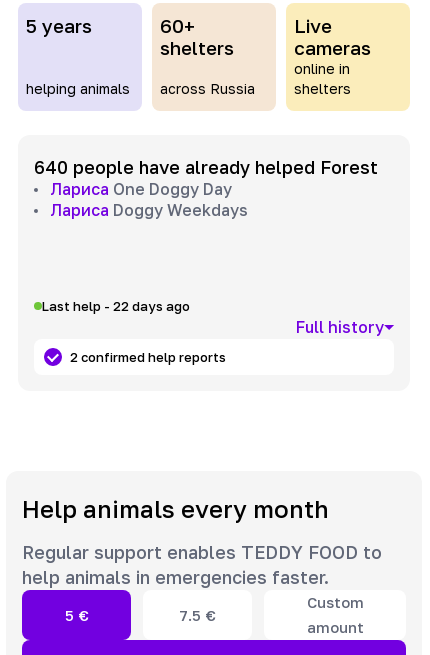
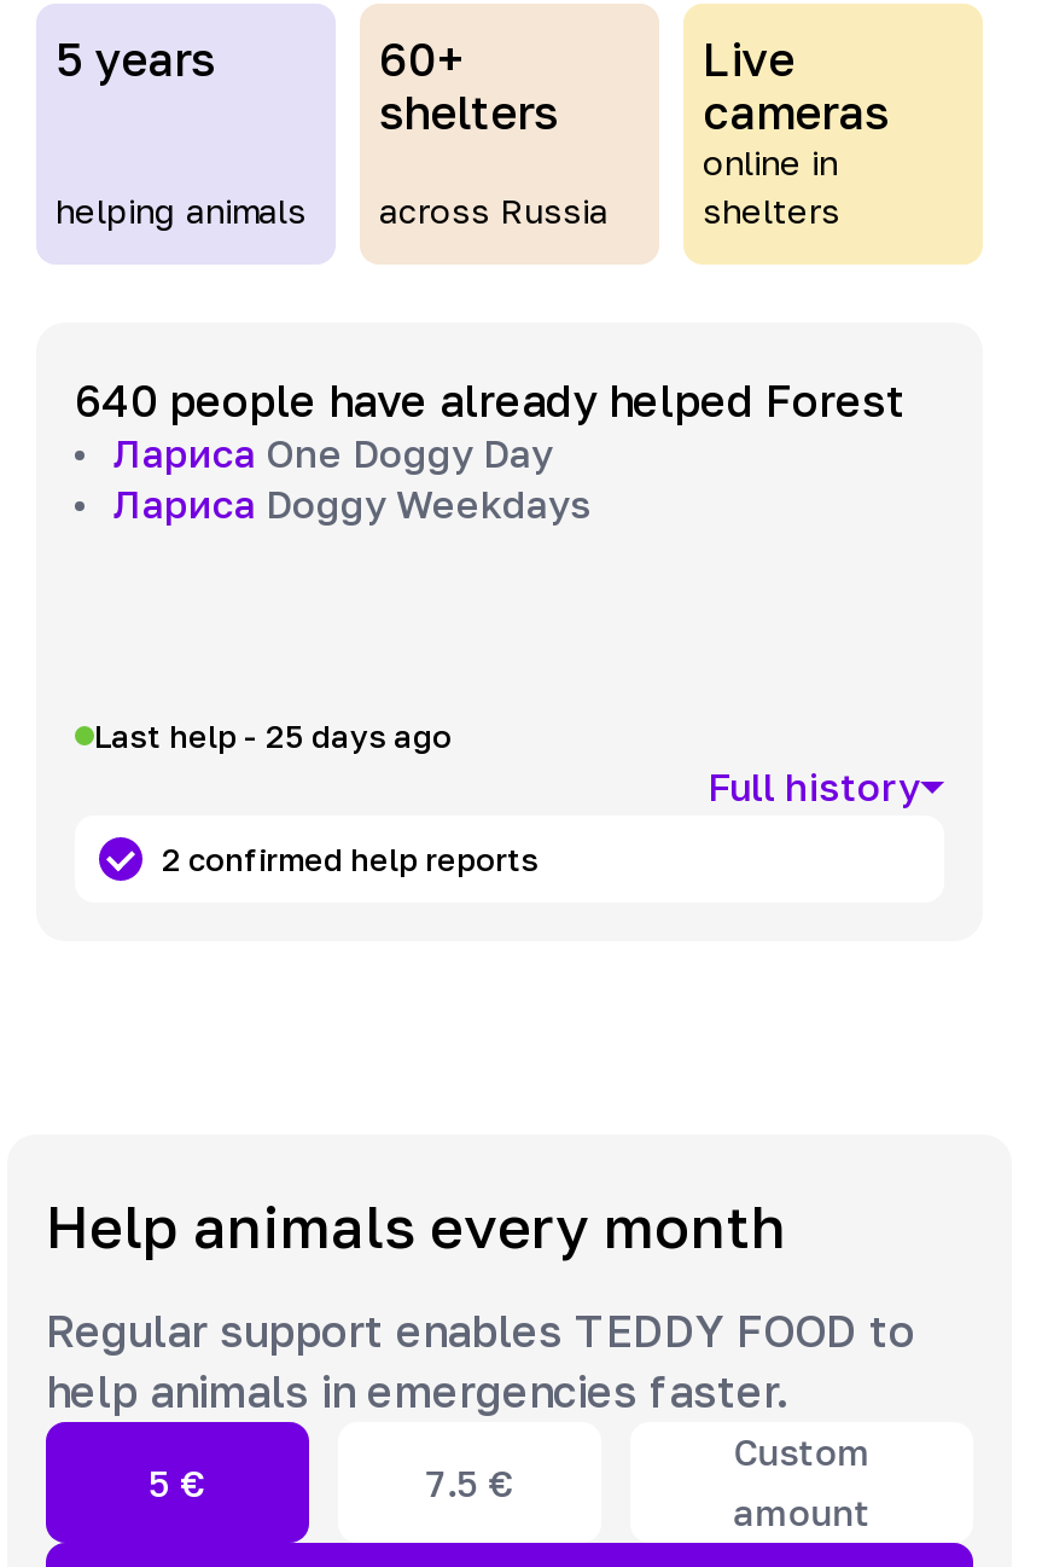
[42,298,190,314] Last help - 22 days ago -> [94,718,452,756] Last help - 25 days ago

